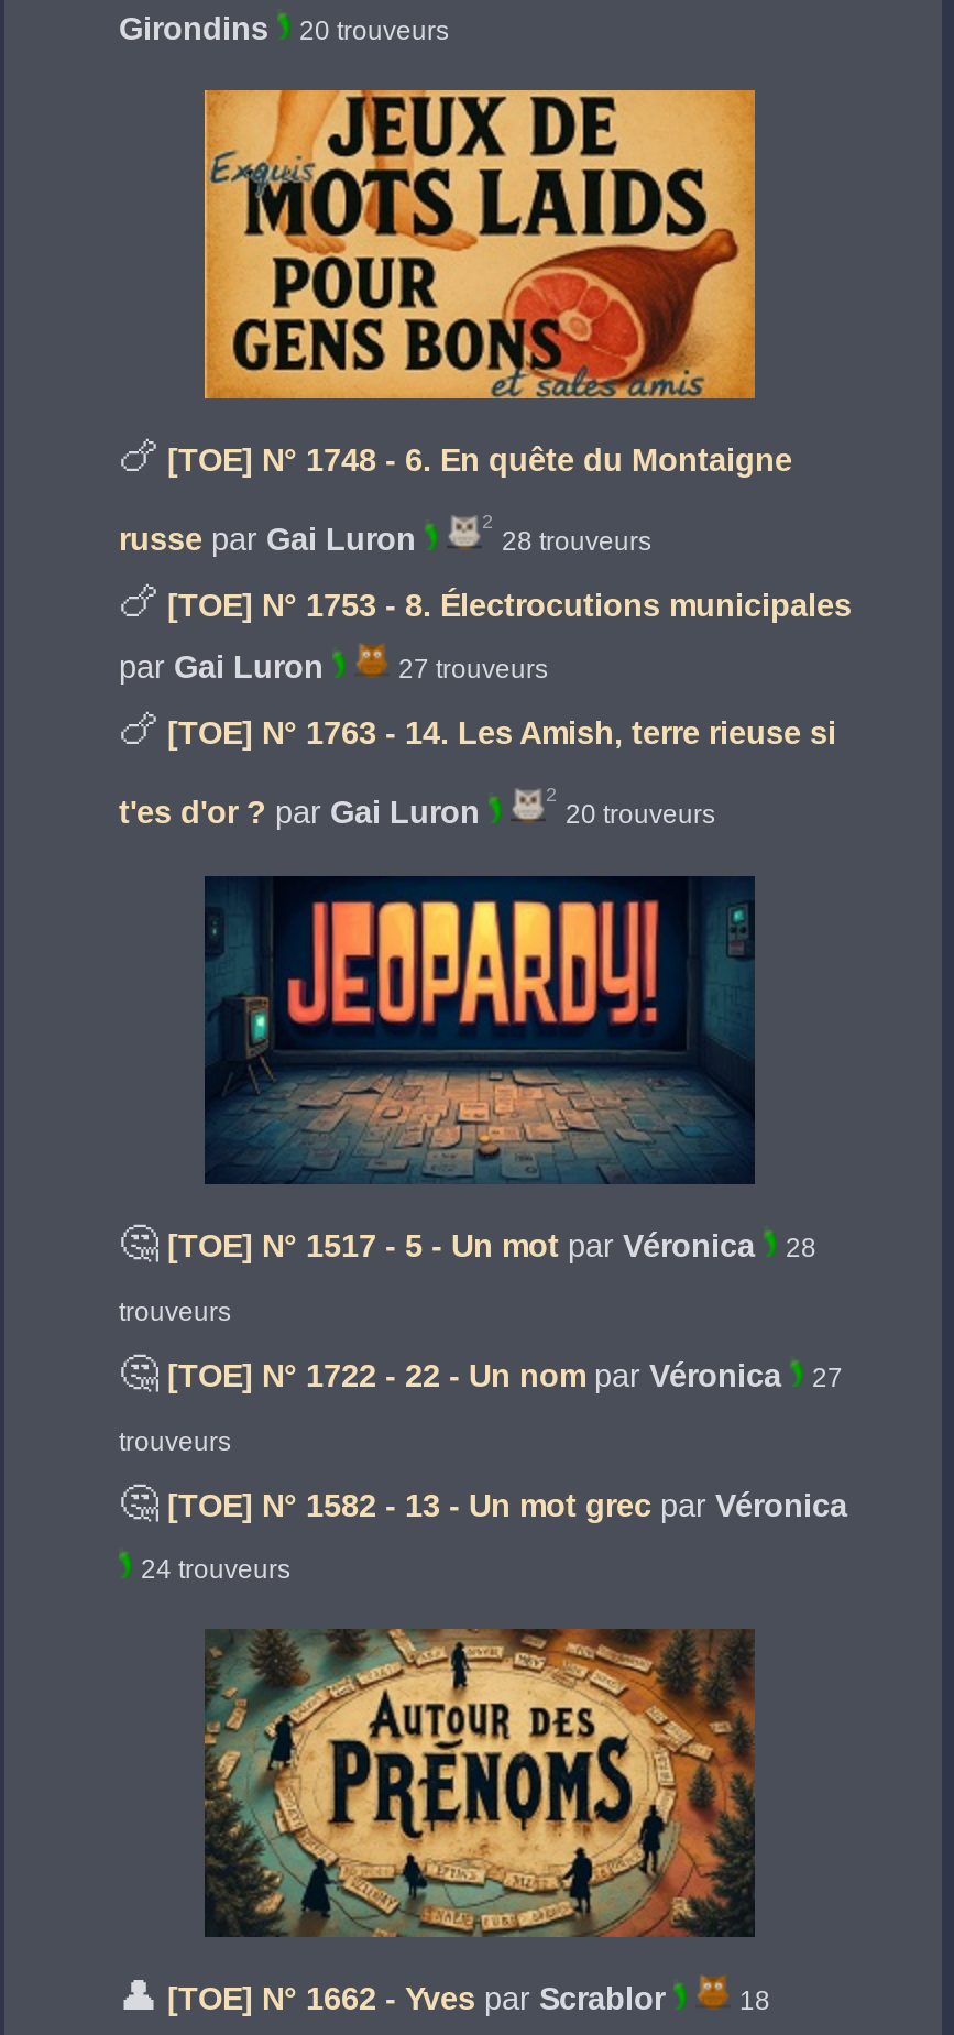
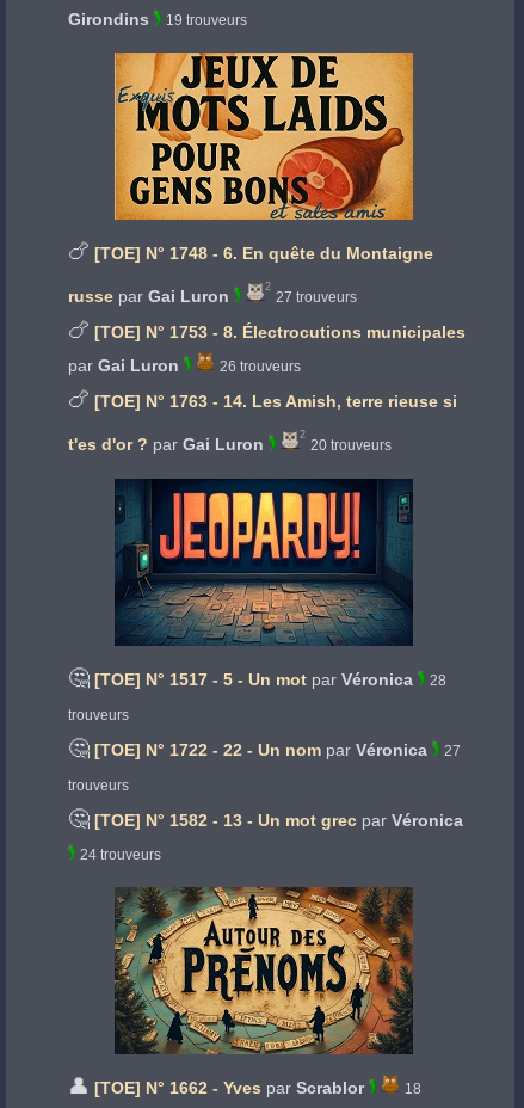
[119,11,449,46] Girondins 20 trouveurs -> [68,10,247,29] Girondins 19 trouveurs
[502,527,651,558] 28 trouveurs -> [276,289,357,306] 27 trouveurs
[398,654,548,685] 27 trouveurs -> [220,359,301,375] 26 trouveurs

